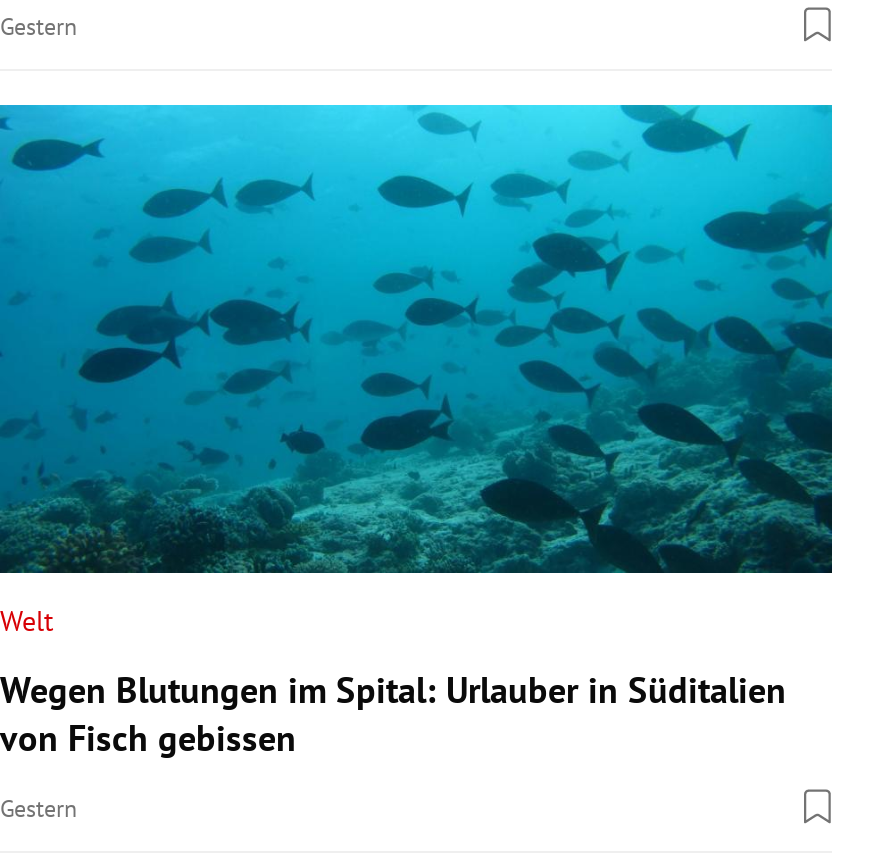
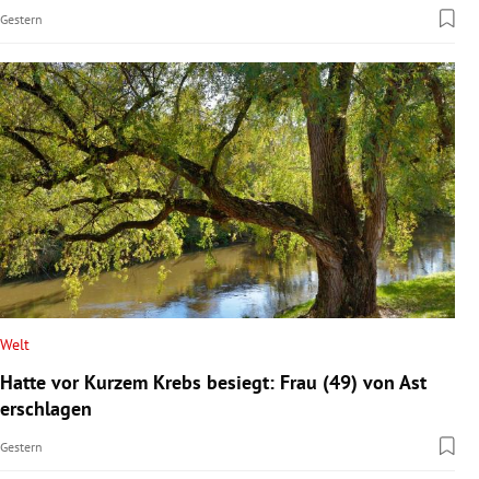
[6,103,834,575] [image] -> [3,61,456,319] [image]
[0,666,786,760] Wegen Blutungen im Spital: Urlauber in Süditalien | von Fisch gebissen -> [0,370,427,421] Hatte vor Kurzem Krebs besiegt: Frau (49) von Ast | erschlagen

